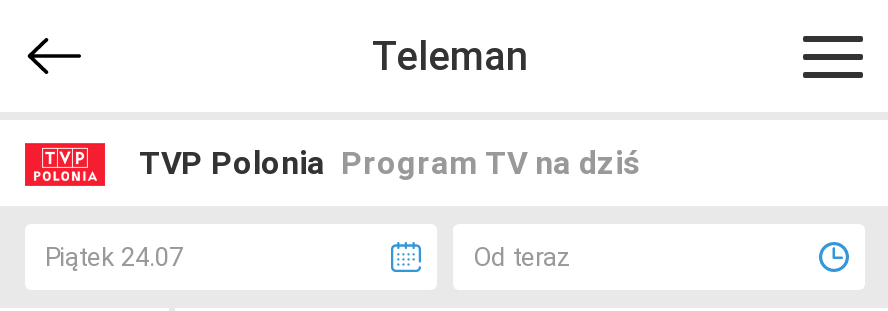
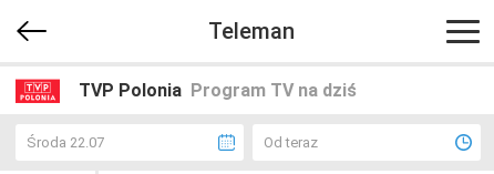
[45,242,183,272] Piątek 24.07 -> [27,134,104,151] Środa 22.07

